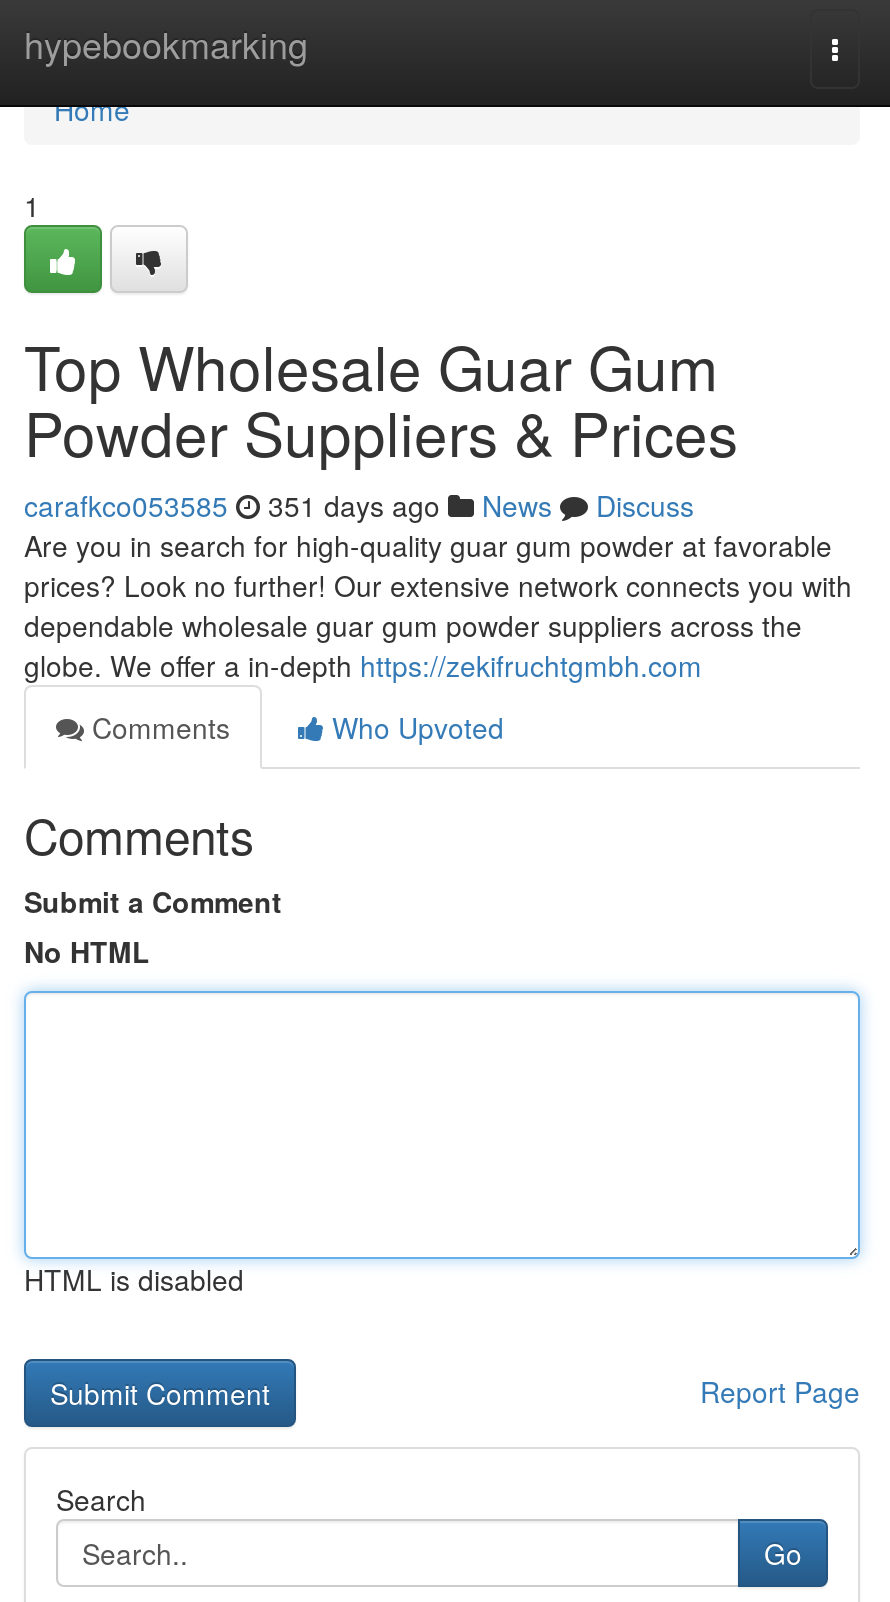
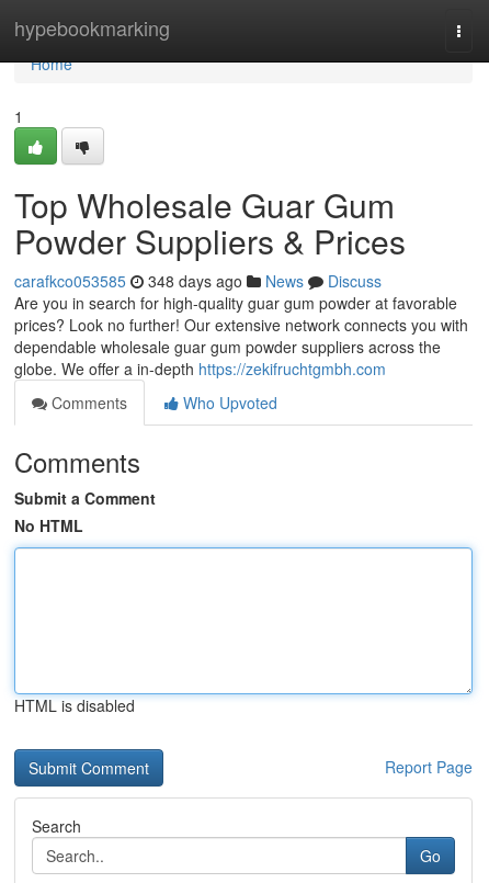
[24,485,694,525] carafkco053585 351 days ago News Discuss -> [14,270,382,292] carafkco053585 348 days ago News Discuss

